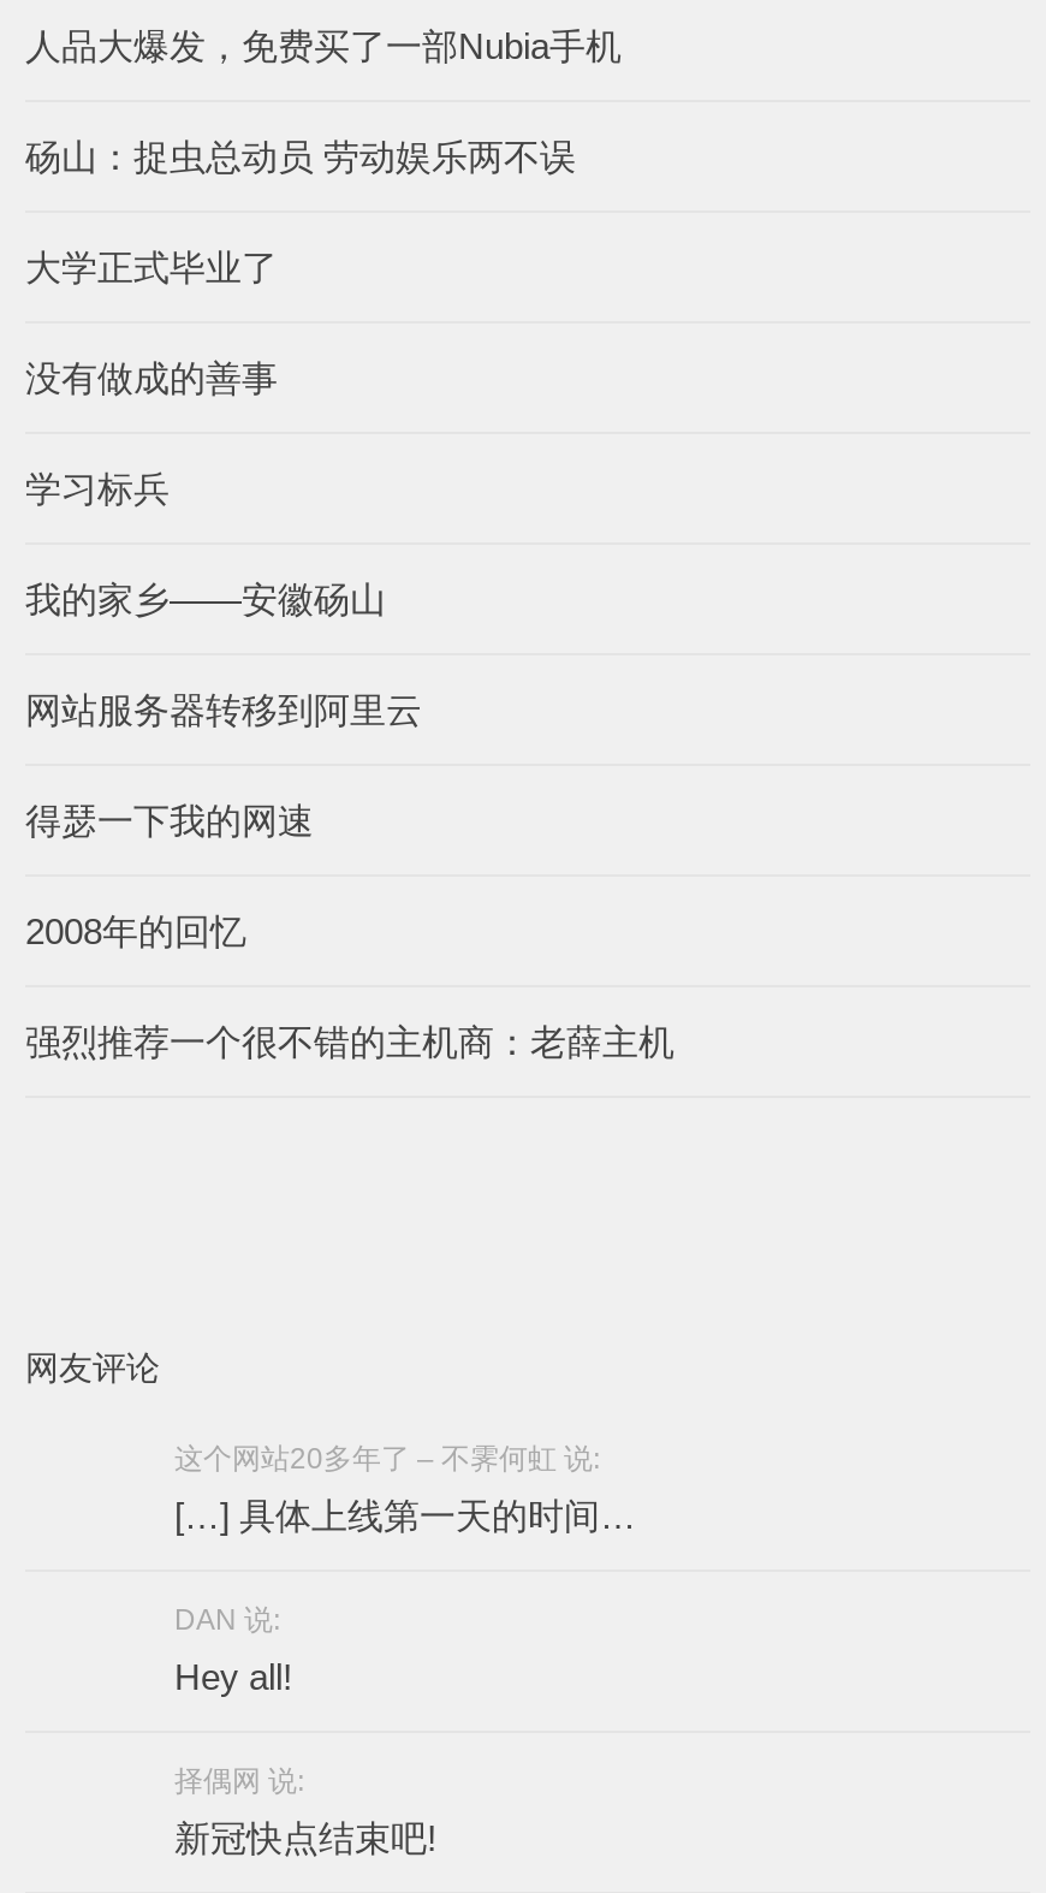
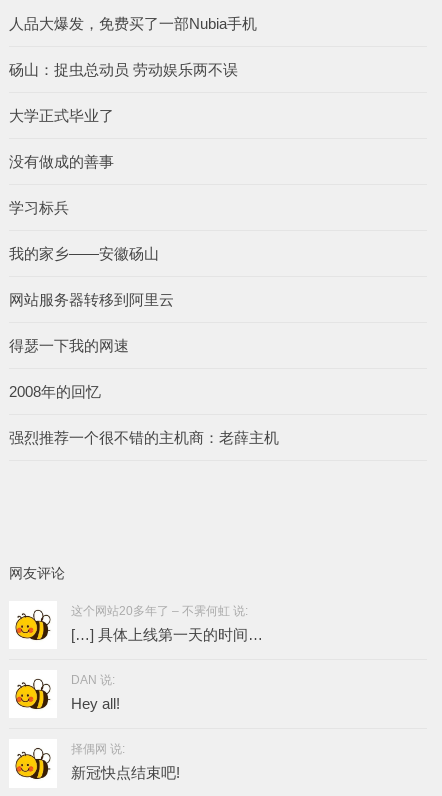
none -> [10,602,56,648] [image]
none -> [10,671,56,717] [image]
none -> [10,740,56,787] [image]

